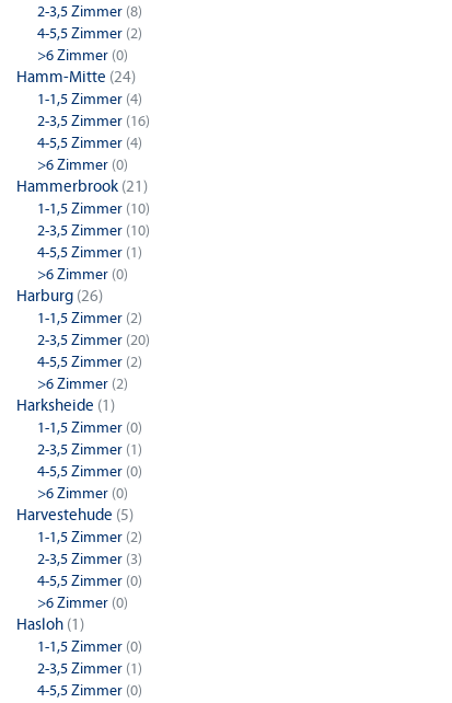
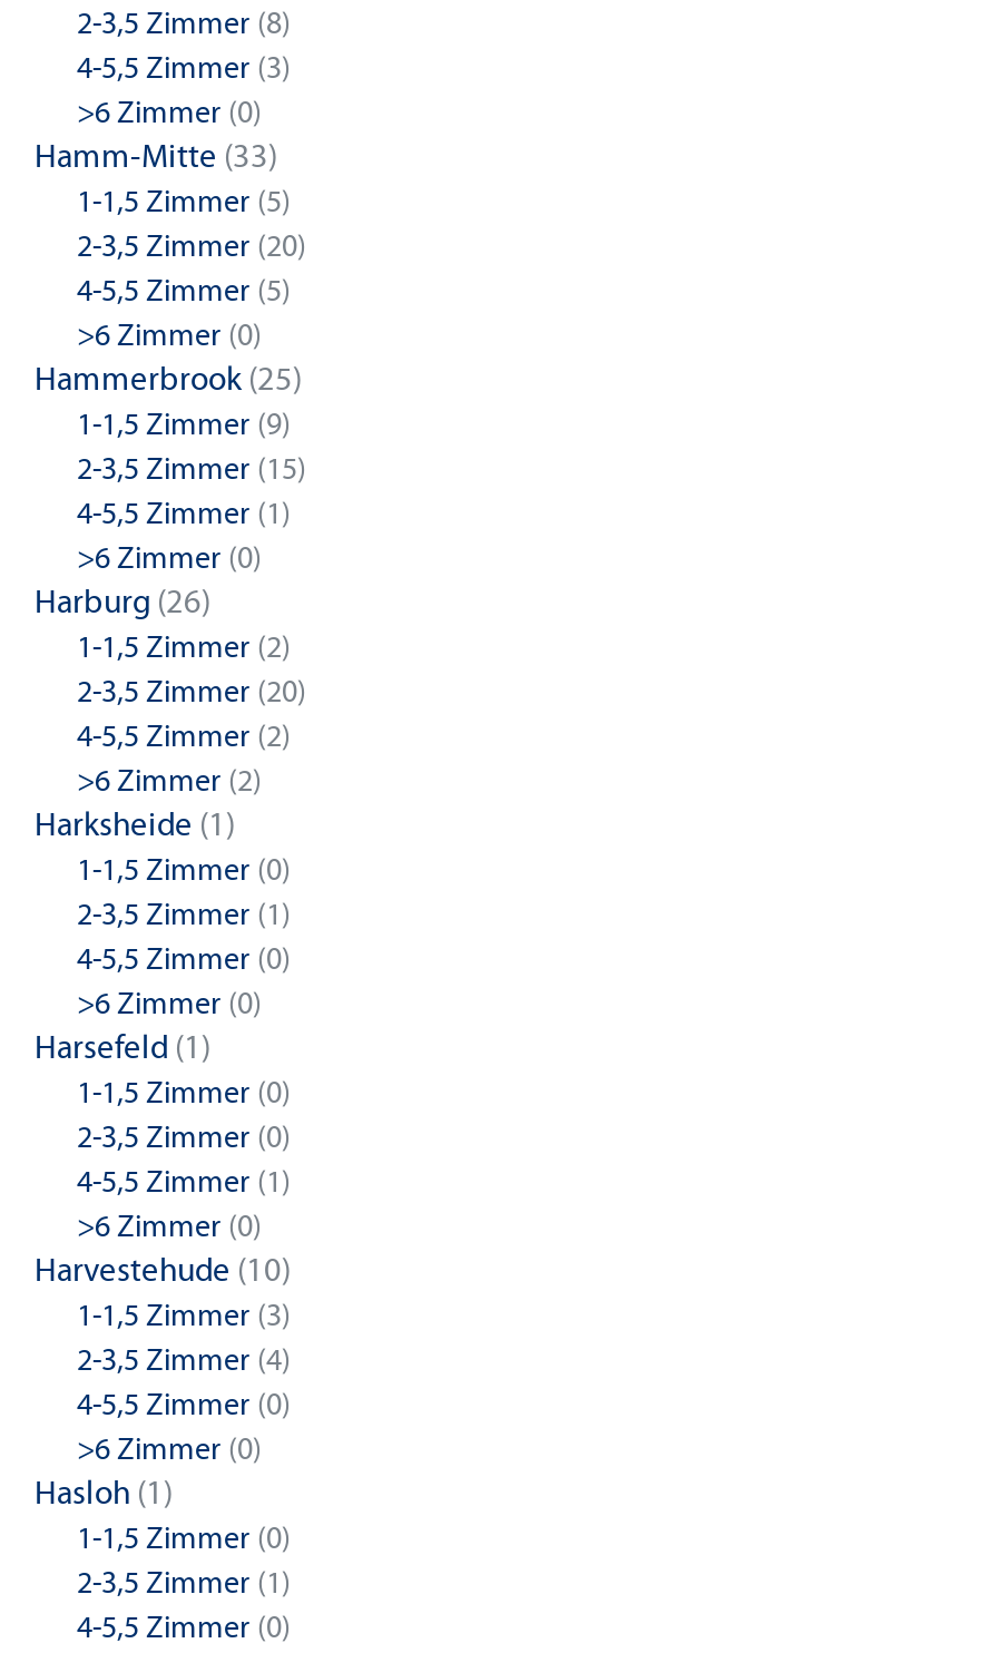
[37,25,142,43] 4-5,5 Zimmer (2) -> [77,51,291,87] 4-5,5 Zimmer (3)
[16,68,136,87] Hamm-Mitte (24) -> [35,138,277,176] Hamm-Mitte (33)
[37,91,142,108] 1-1,5 Zimmer (4) -> [77,185,291,221] 1-1,5 Zimmer (5)
[37,113,150,130] 2-3,5 Zimmer (16) -> [77,229,306,265] 2-3,5 Zimmer (20)
[37,135,142,152] 4-5,5 Zimmer (4) -> [77,274,291,310] 4-5,5 Zimmer (5)
[16,177,148,196] Hammerbrook (21) -> [35,361,302,399] Hammerbrook (25)
[37,200,150,218] 1-1,5 Zimmer (10) -> [77,408,291,443] 1-1,5 Zimmer (9)
[37,222,150,240] 2-3,5 Zimmer (10) -> [77,452,306,488] 2-3,5 Zimmer (15)
[16,506,142,568] Harvestehude (5) | 1-1,5 Zimmer (2) | 2-3,5 Zimmer (3) -> [35,1029,291,1379] Harsefeld (1) | 1-1,5 Zimmer (0) | 2-3,5 Zimmer (0) | 4-5,5 Zimmer (1) | >6 Zimmer (0) | Harvestehude (10) | 1-1,5 Zimmer (3) | 2-3,5 Zimmer (4)

